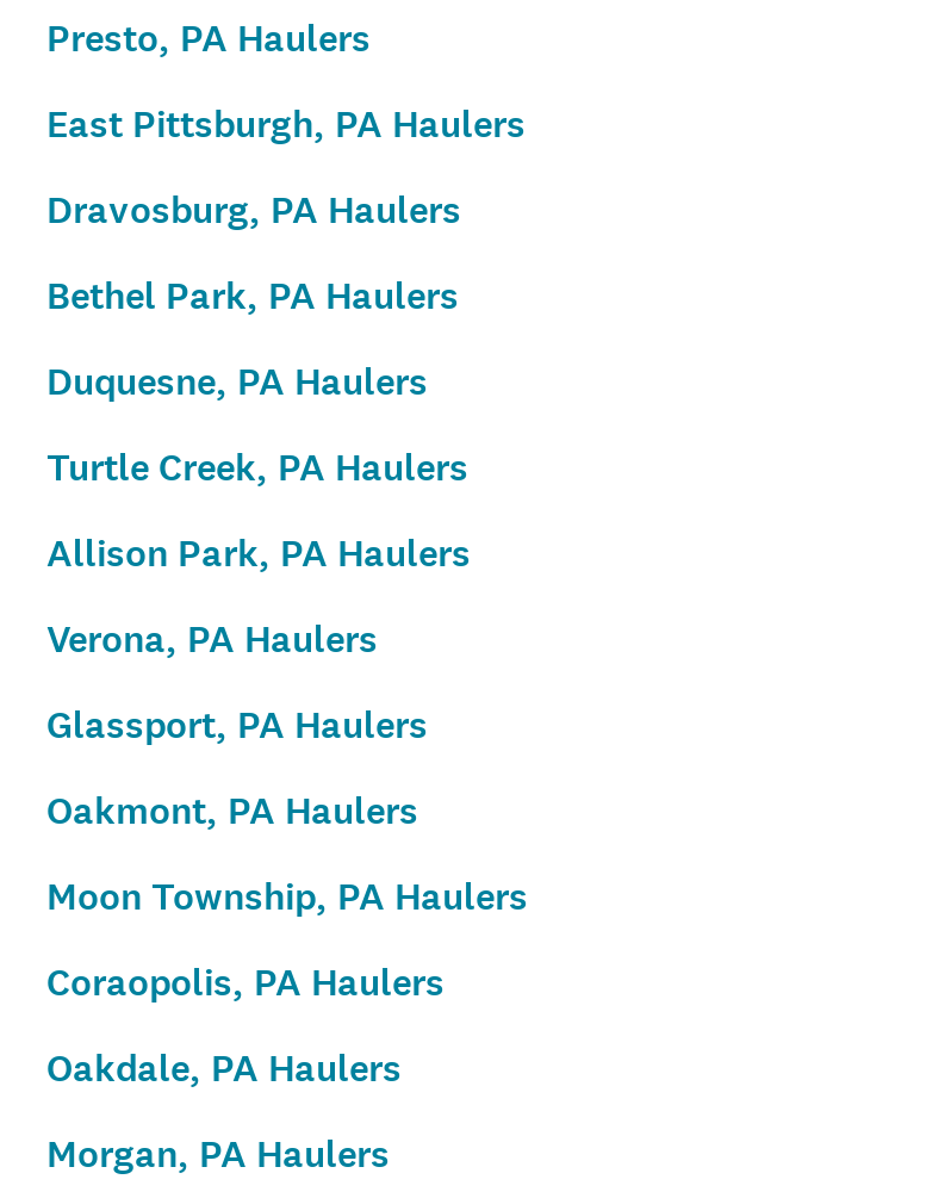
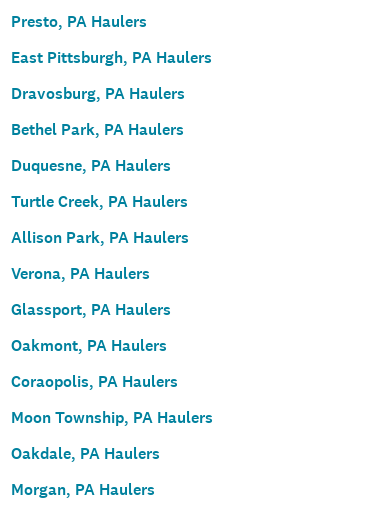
moved [46,871,528,921] -> [11,407,213,428]: Moon Township, PA Haulers
moved [46,957,445,1007] -> [11,371,178,392]: Coraopolis, PA Haulers

